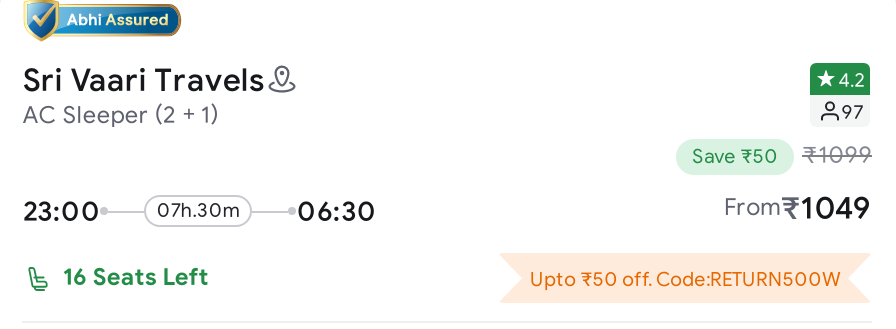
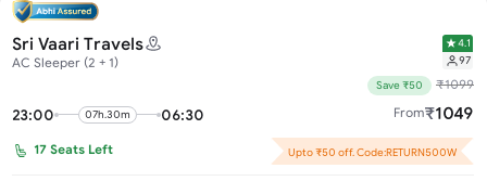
[838,69,866,91] 4.2 -> [458,37,471,49] 4.1
[62,262,208,288] 16 Seats Left -> [34,142,113,156] 17 Seats Left

